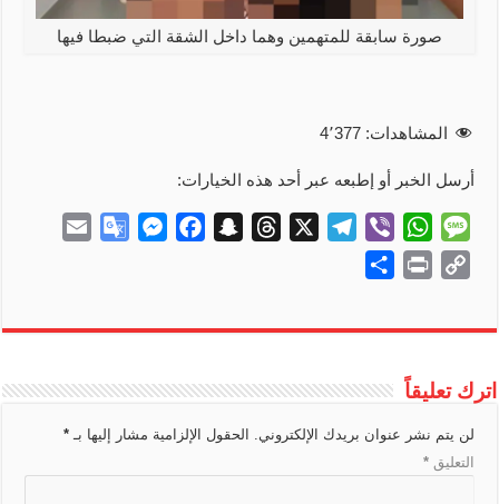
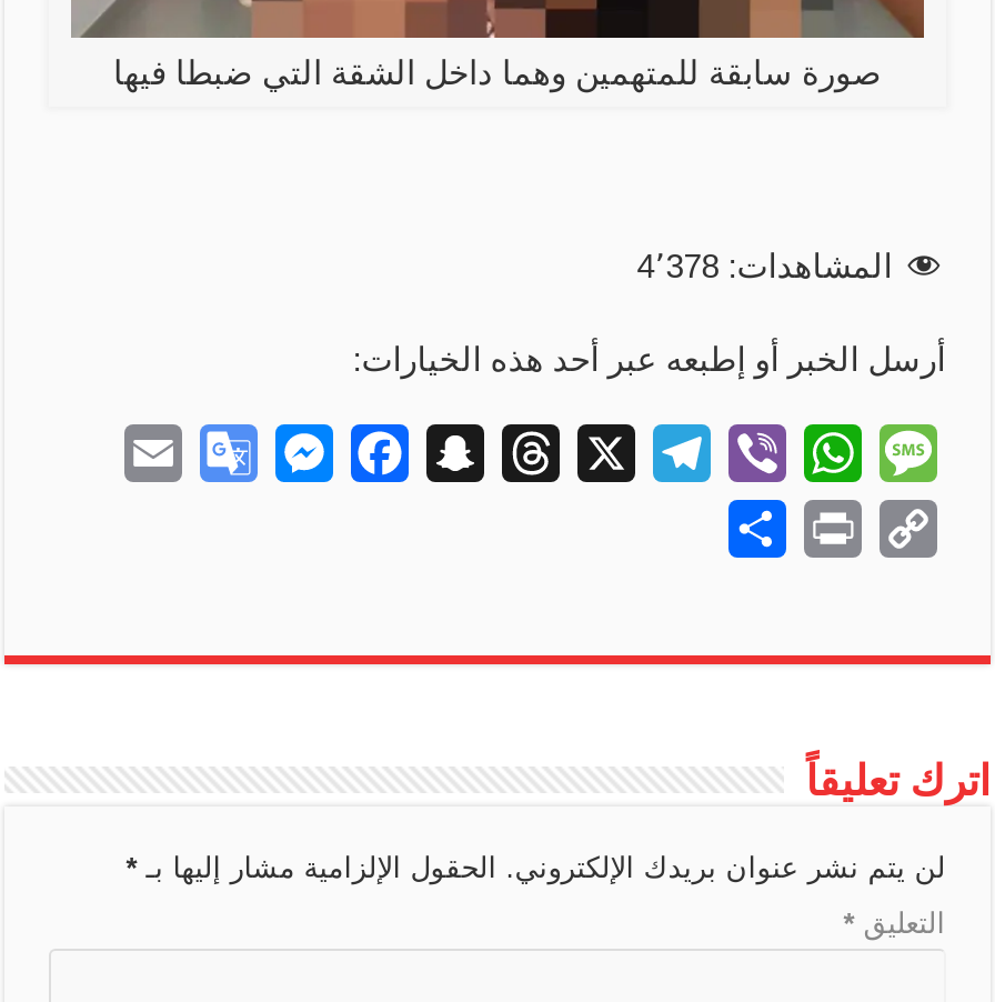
[319,124,448,143] المشاهدات: 4٬377 -> [637,248,892,285] المشاهدات: 4٬378

